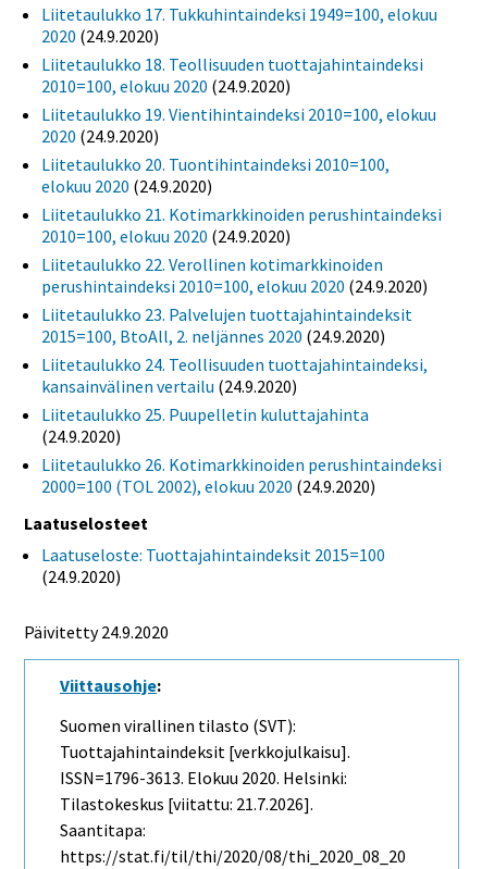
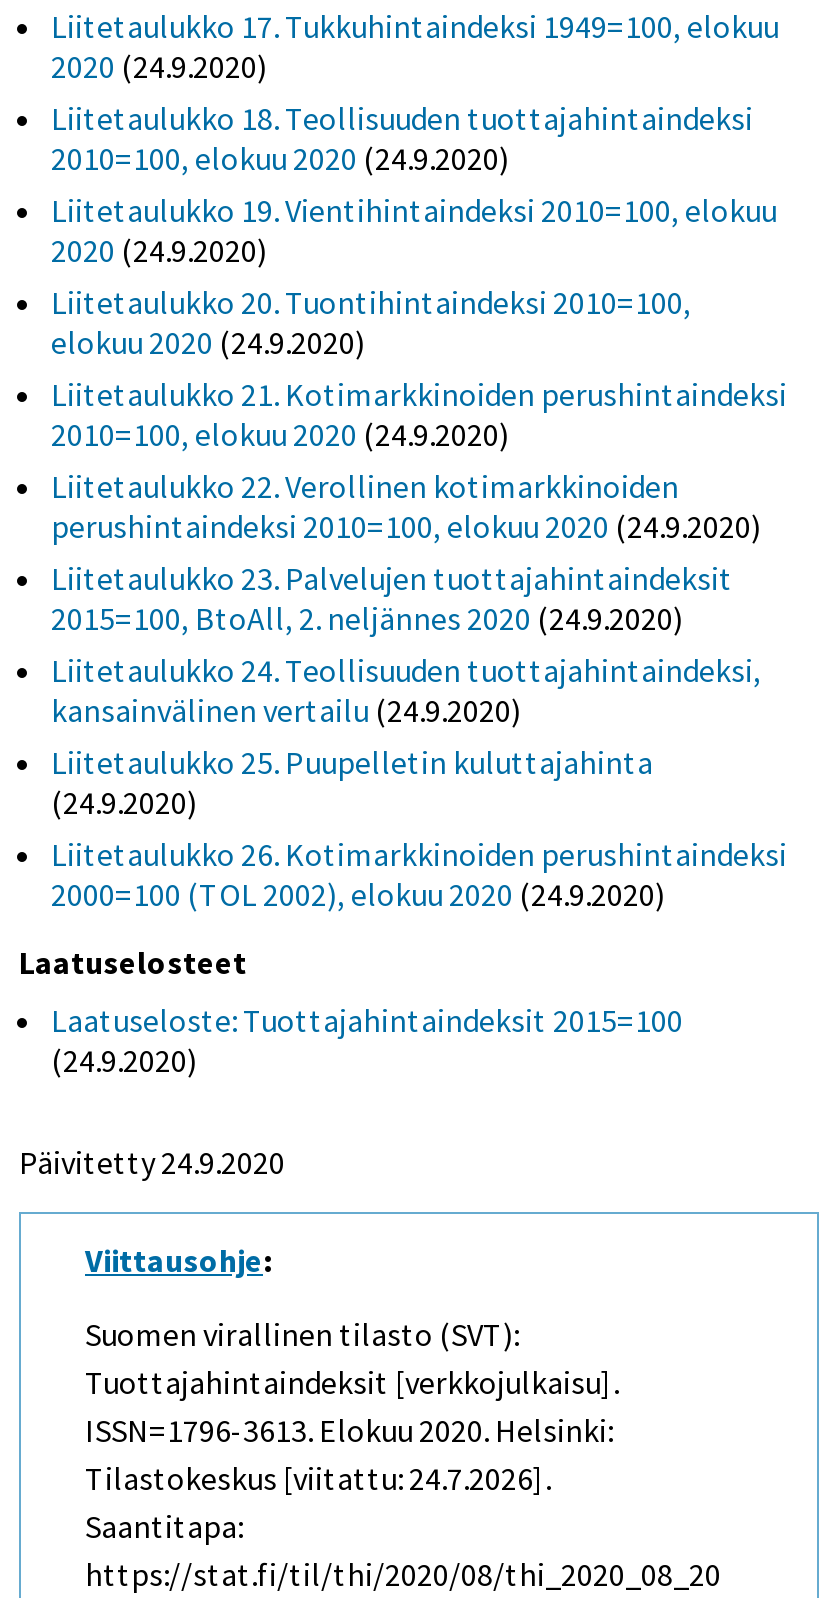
[60,793,313,814] Tilastokeskus [viitattu: 21.7.2026]. -> [85,1458,551,1498] Tilastokeskus [viitattu: 24.7.2026].

